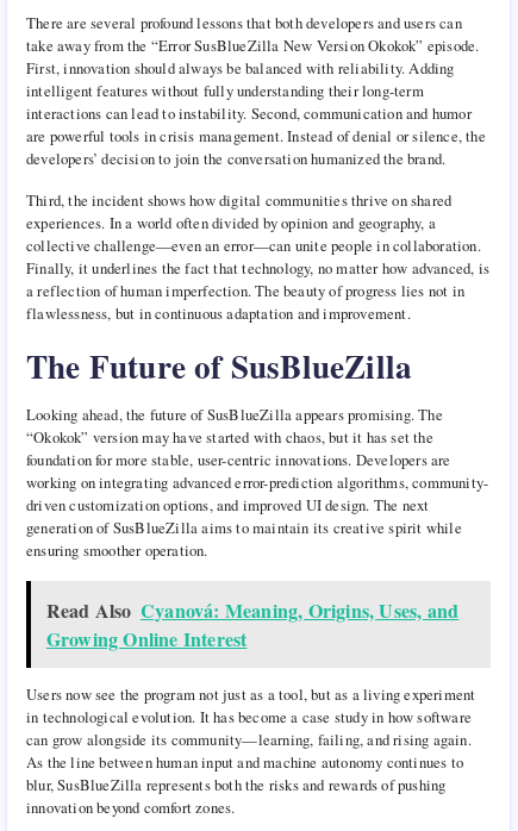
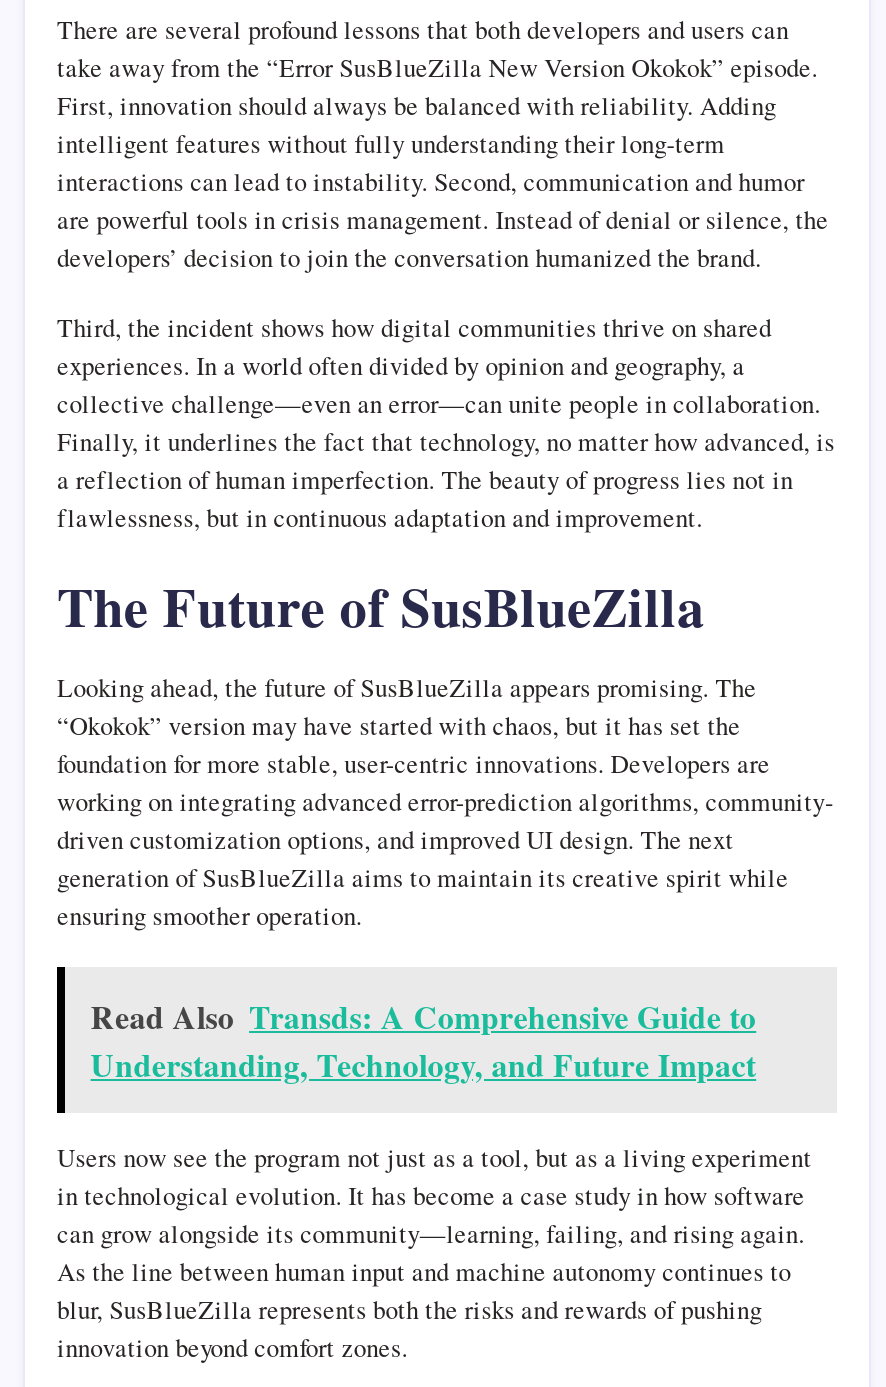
[46,596,459,652] Read Also Cyanová: Meaning, Origins, Uses, and | Growing Online Interest -> [91,992,756,1086] Read Also Transds: A Comprehensive Guide to | Understanding, Technology, and Future Impact

